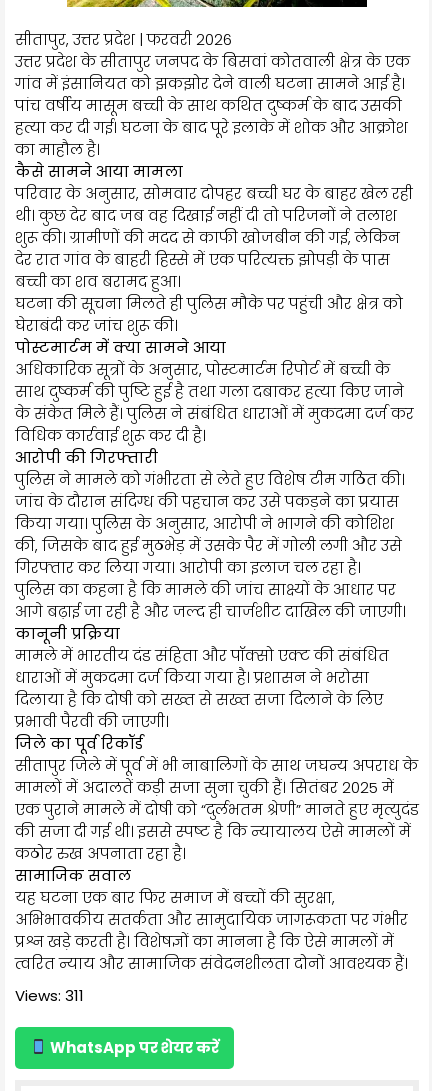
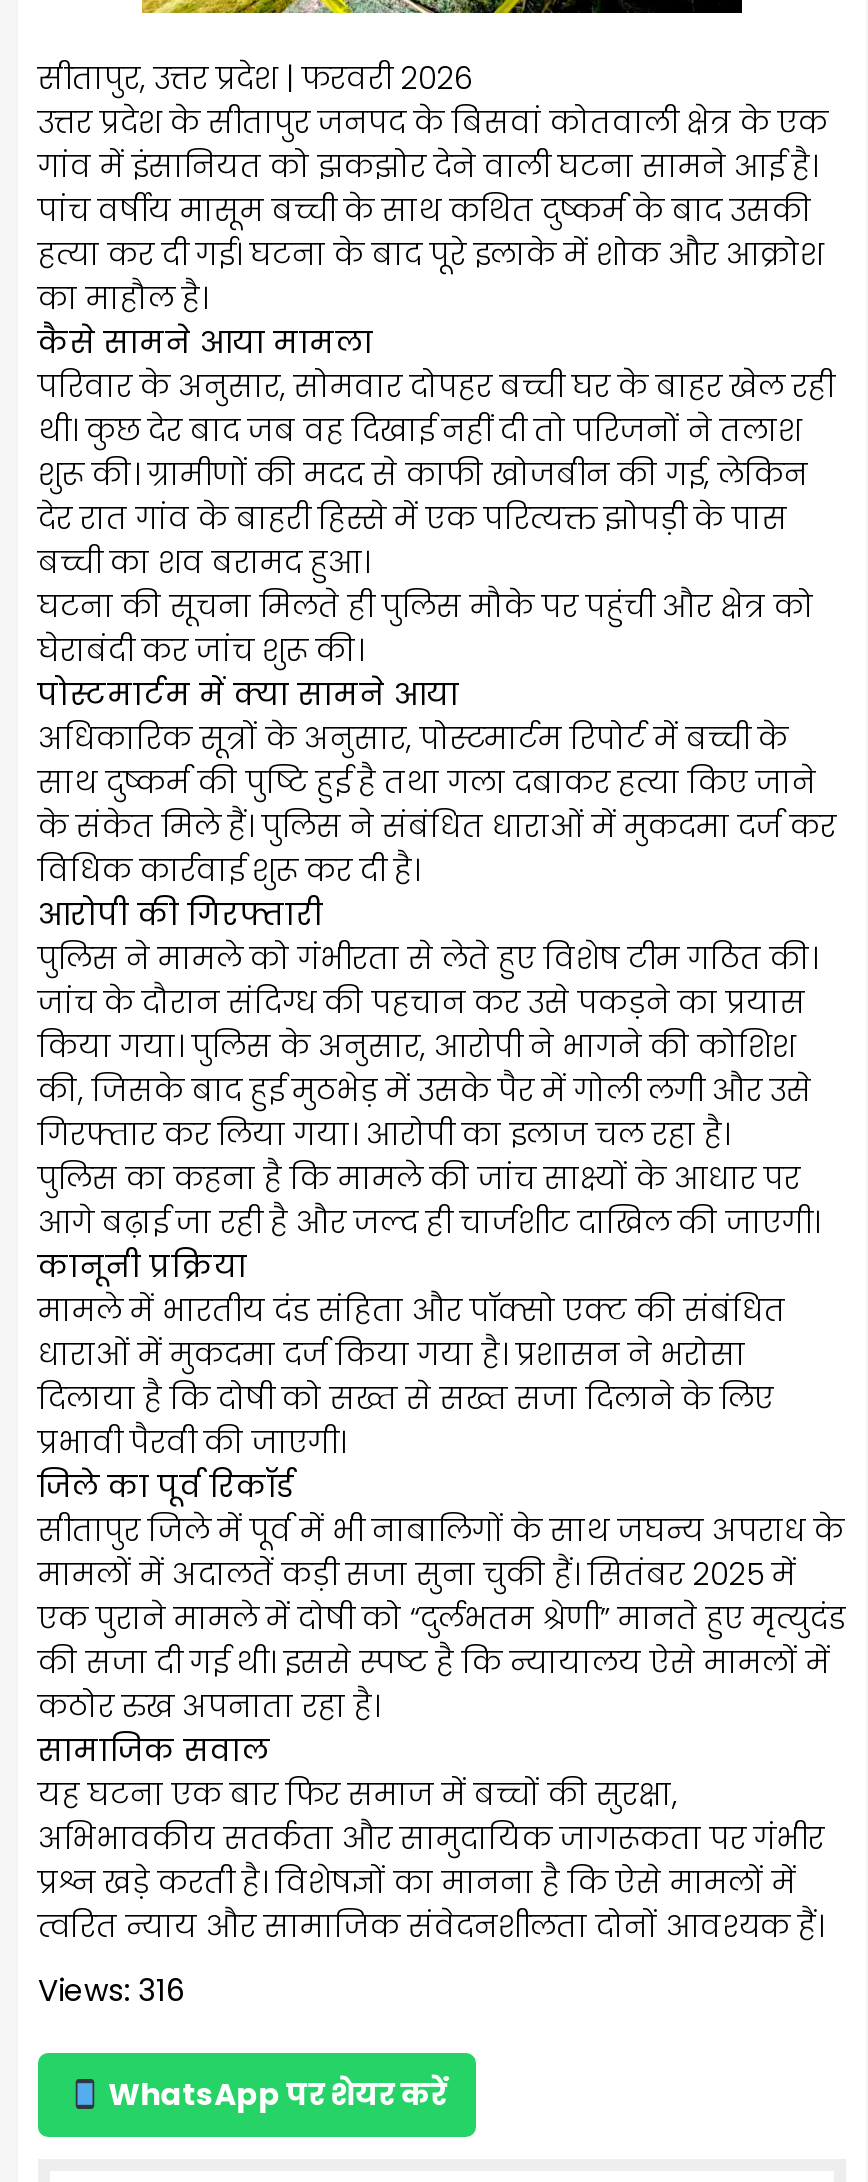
[15,985,84,1006] Views: 311 -> [38,1970,184,2012] Views: 316

